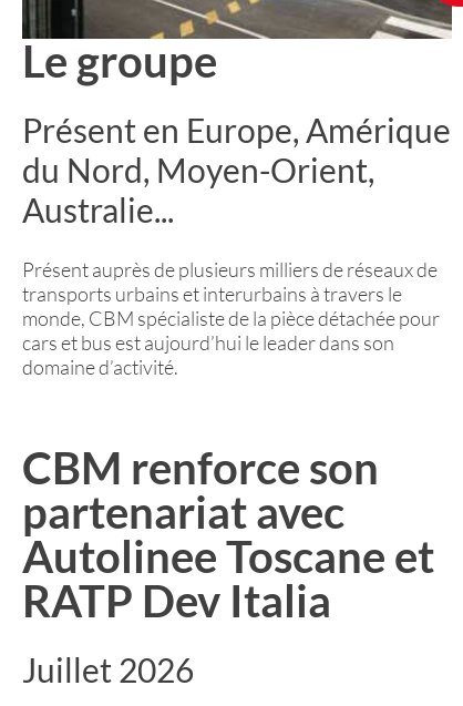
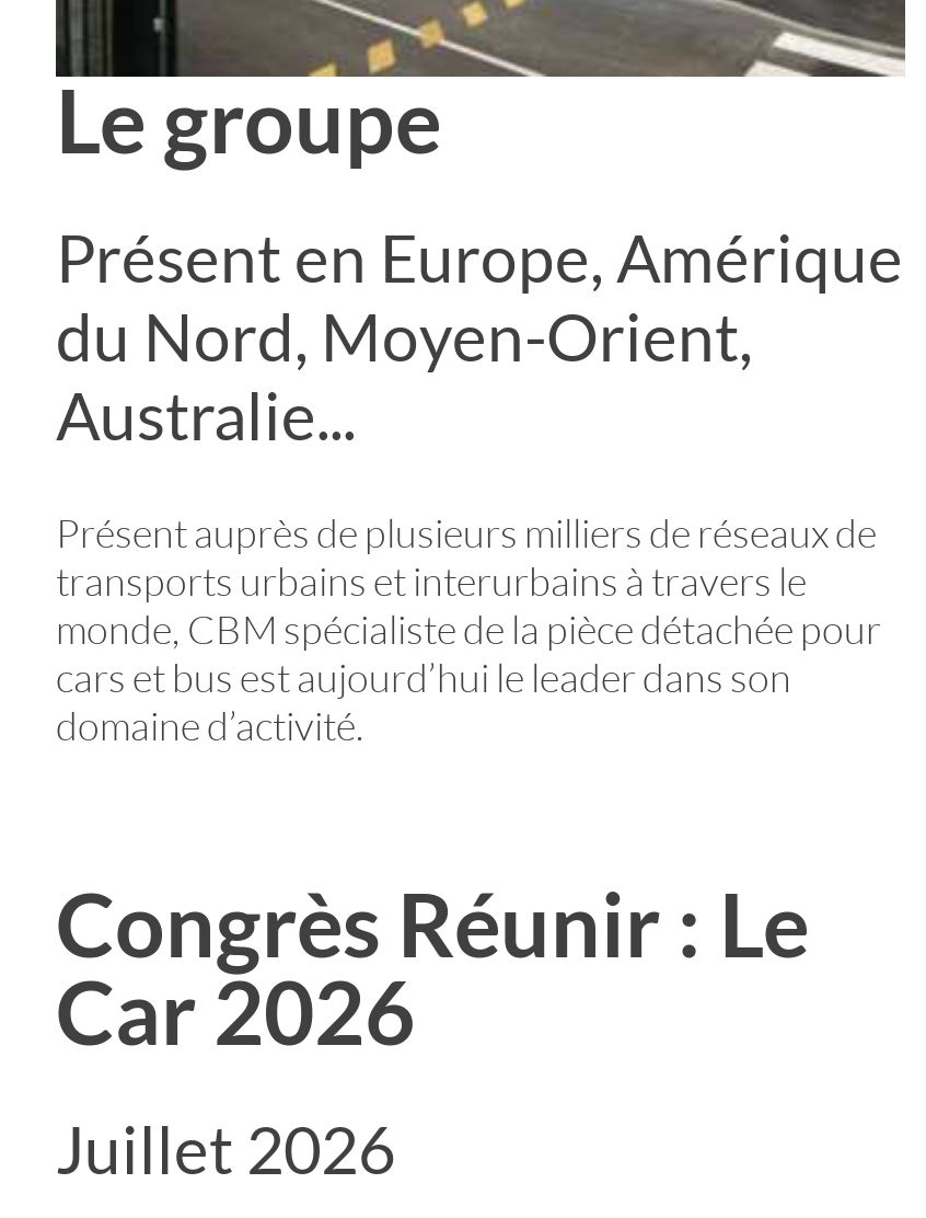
[22,441,434,627] CBM renforce son | partenariat avec | Autolinee Toscane et | RATP Dev Italia -> [56,871,809,1064] Congrès Réunir : Le | Car 2026

